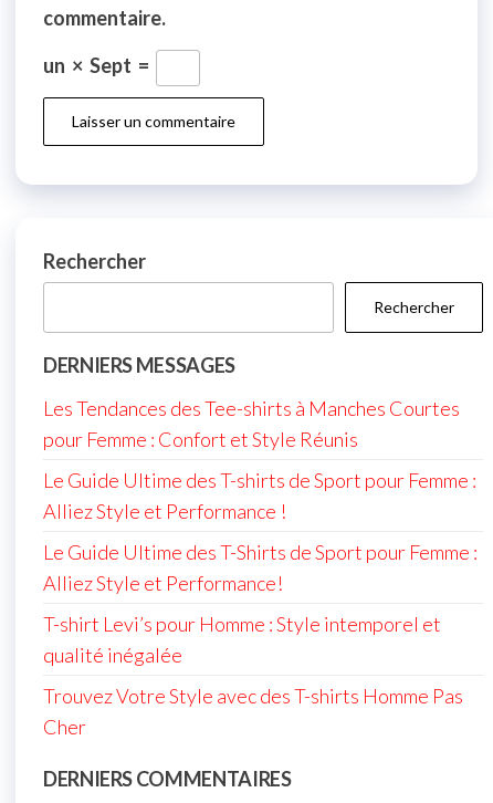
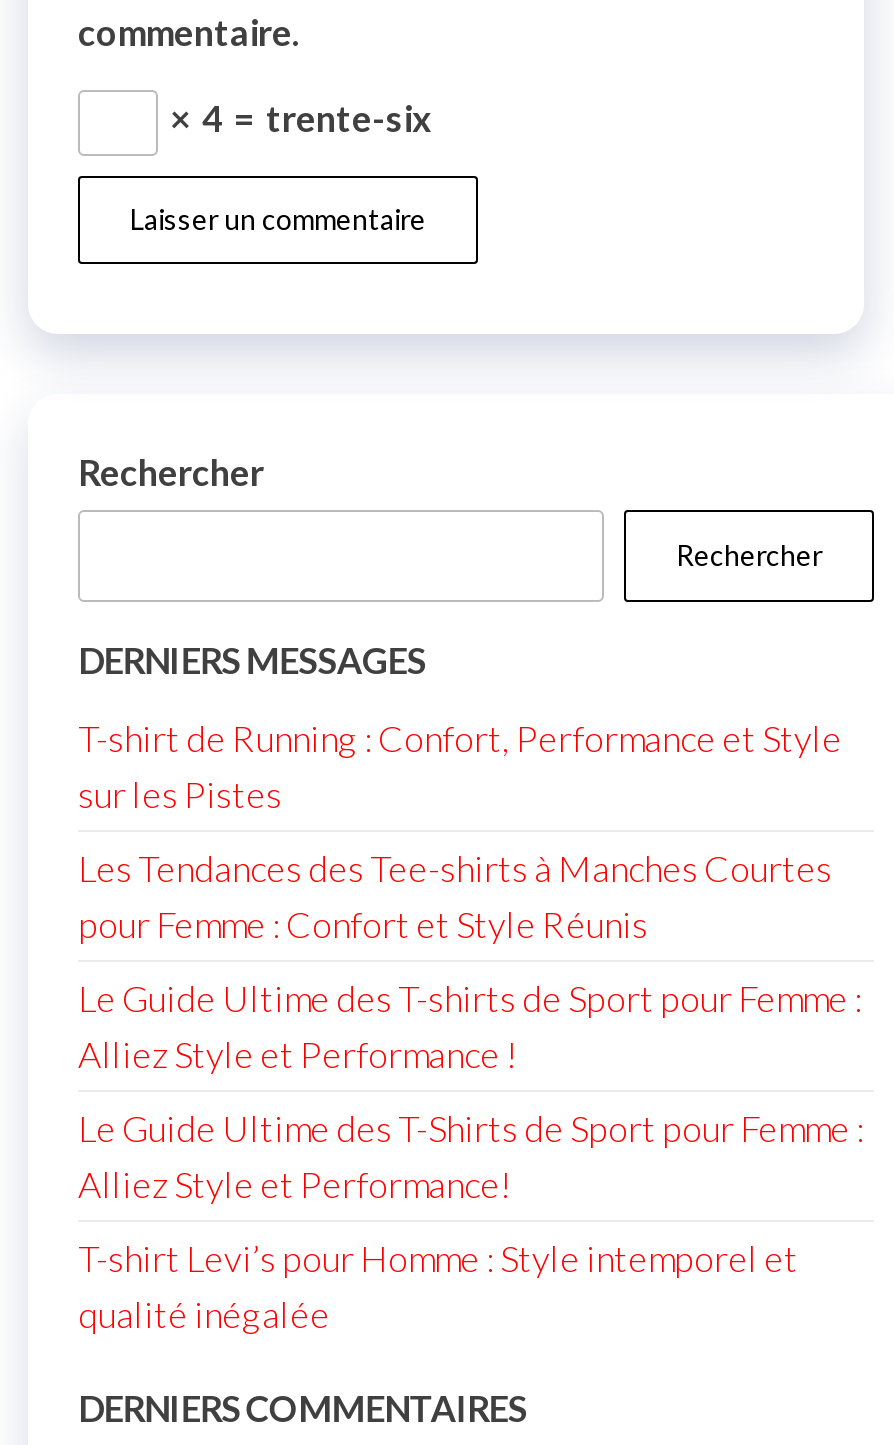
[43,53,153,77] un × Sept = -> [164,96,432,140] × 4 = trente-six
none -> [78,716,842,816] T-shirt de Running : Confort, Performance et Style | sur les Pistes
moved [43,396,478,667] -> [78,846,864,1336]: Les Tendances des Tee-shirts à Manches Courtes | pour Femme : Confort et Style Réunis | Le Guide Ultime des T-shirts de Sport pour Femme : | Alliez Style et Performance ! | Le Guide Ultime des T-Shirts de Sport pour Femme : | Alliez Style et Performance! | T-shirt Levi’s pour Homme : Style intemporel et | qualité inégalée
[43,684,463,739] Trouvez Votre Style avec des T-shirts Homme Pas | Cher -> none

